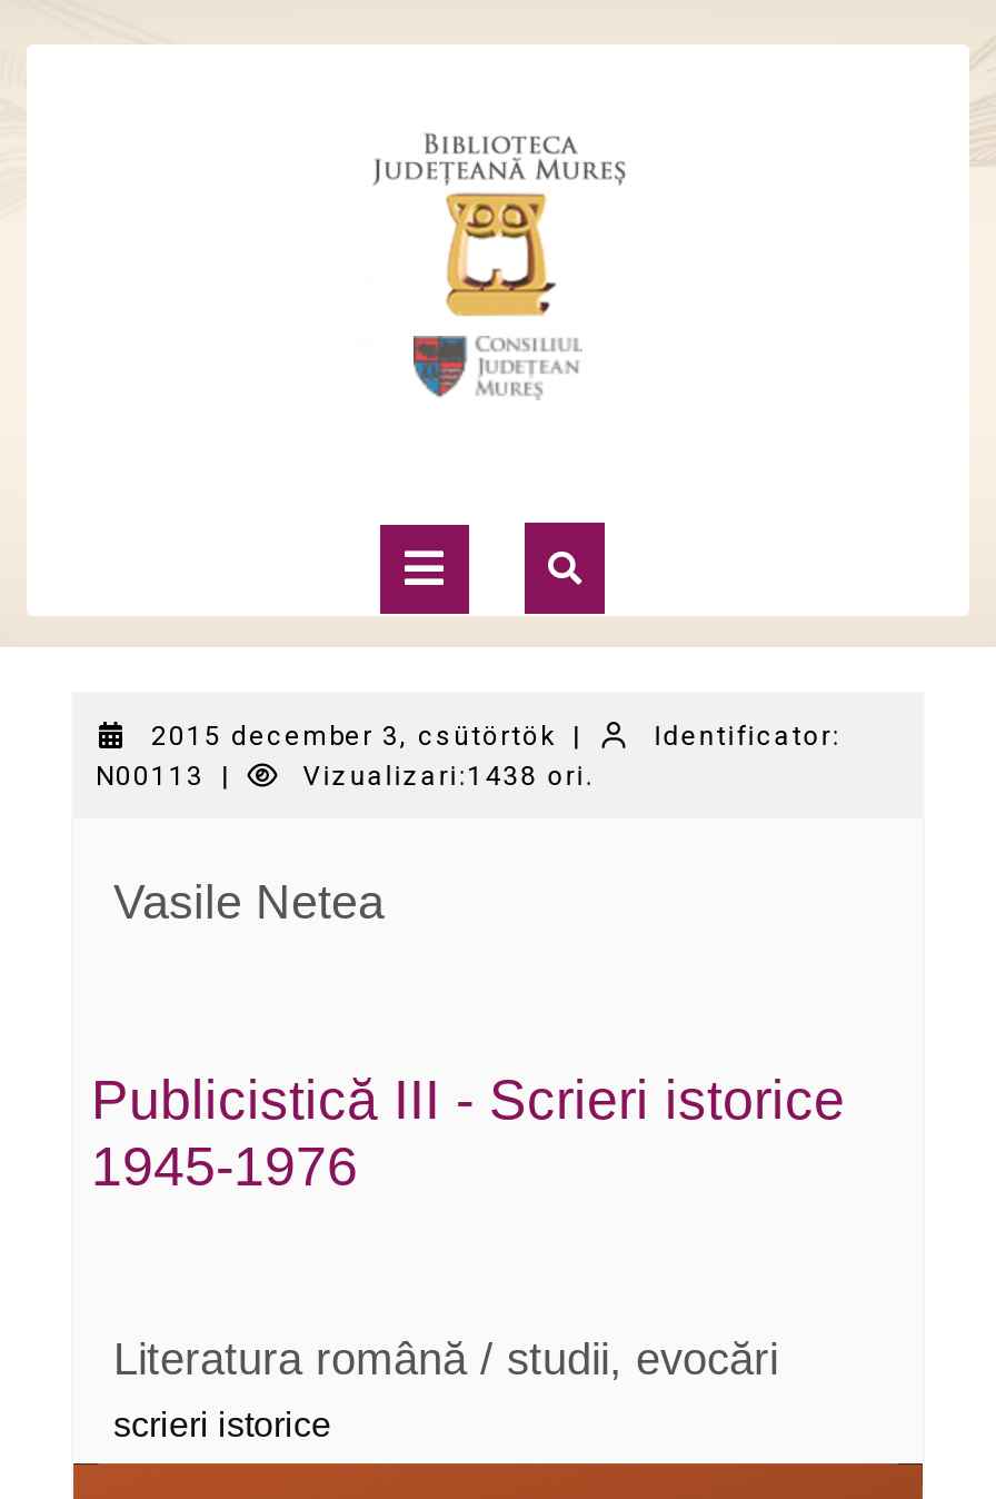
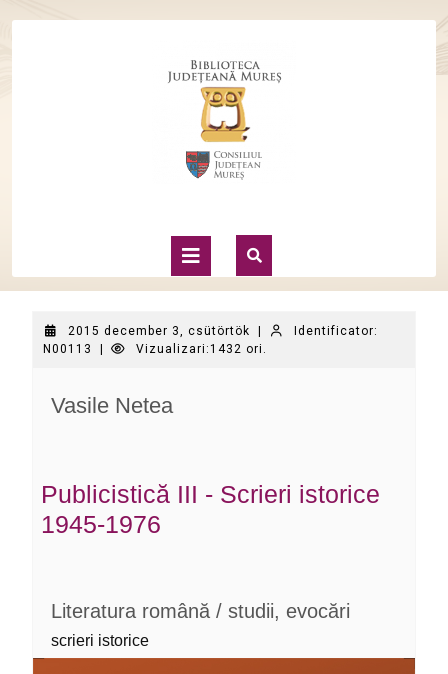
[303,761,594,792] Vizualizari:1438 ori. -> [136,342,267,356] Vizualizari:1432 ori.

